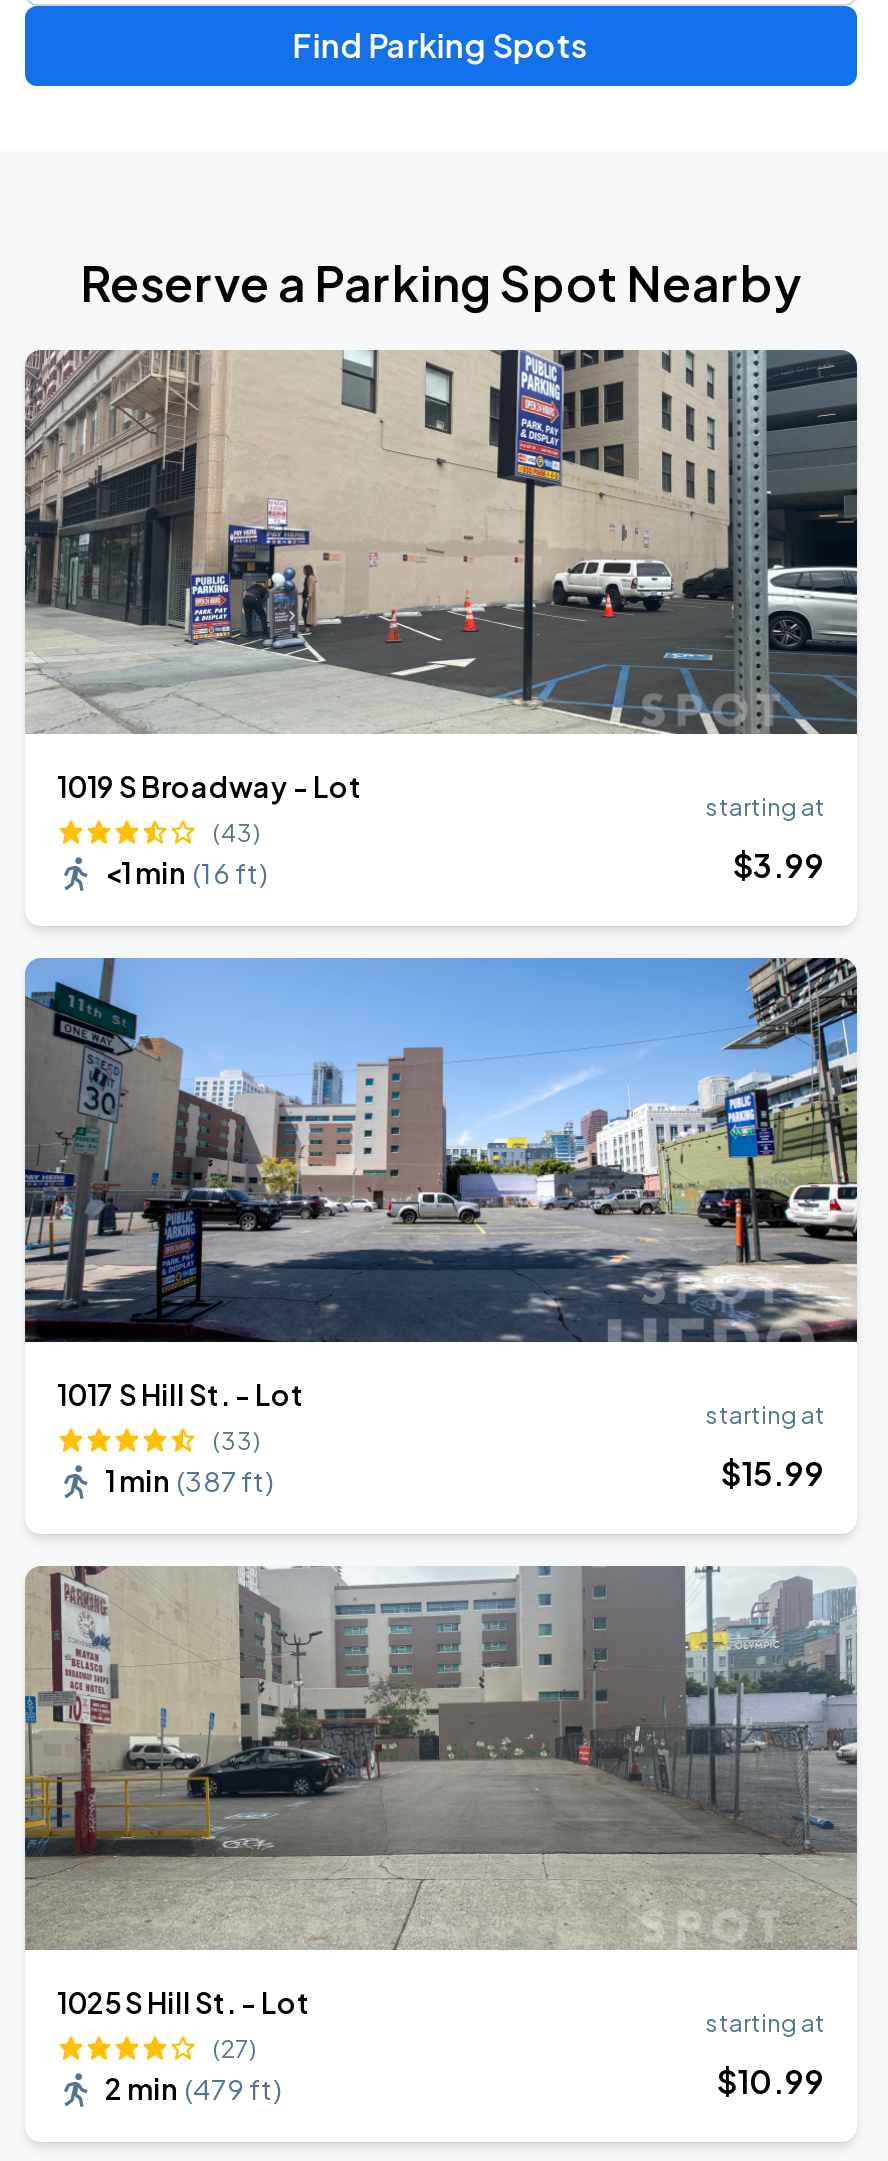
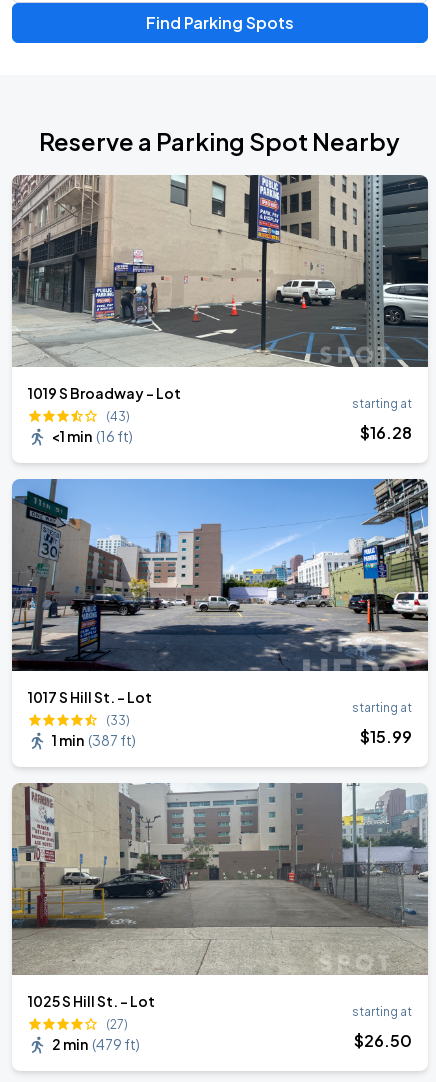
[733,844,825,886] $3.99 -> [360,422,412,443] $16.28
[717,2060,825,2102] $10.99 -> [354,1030,412,1051] $26.50

